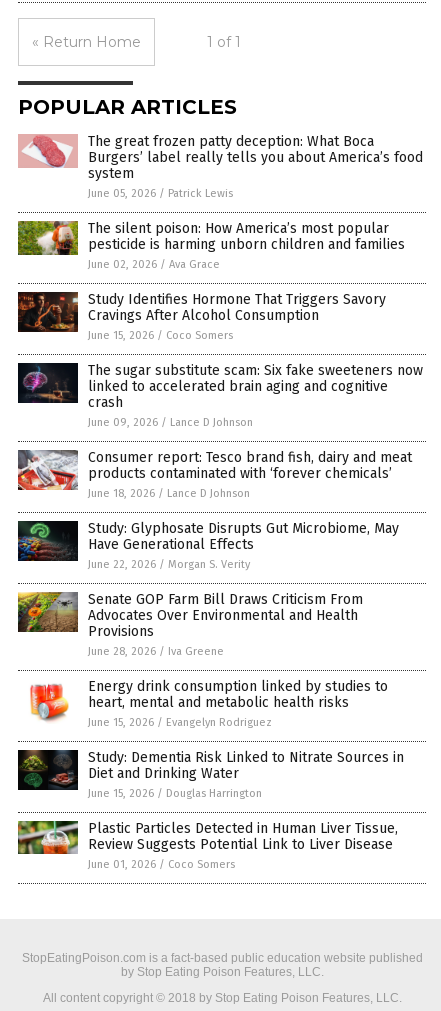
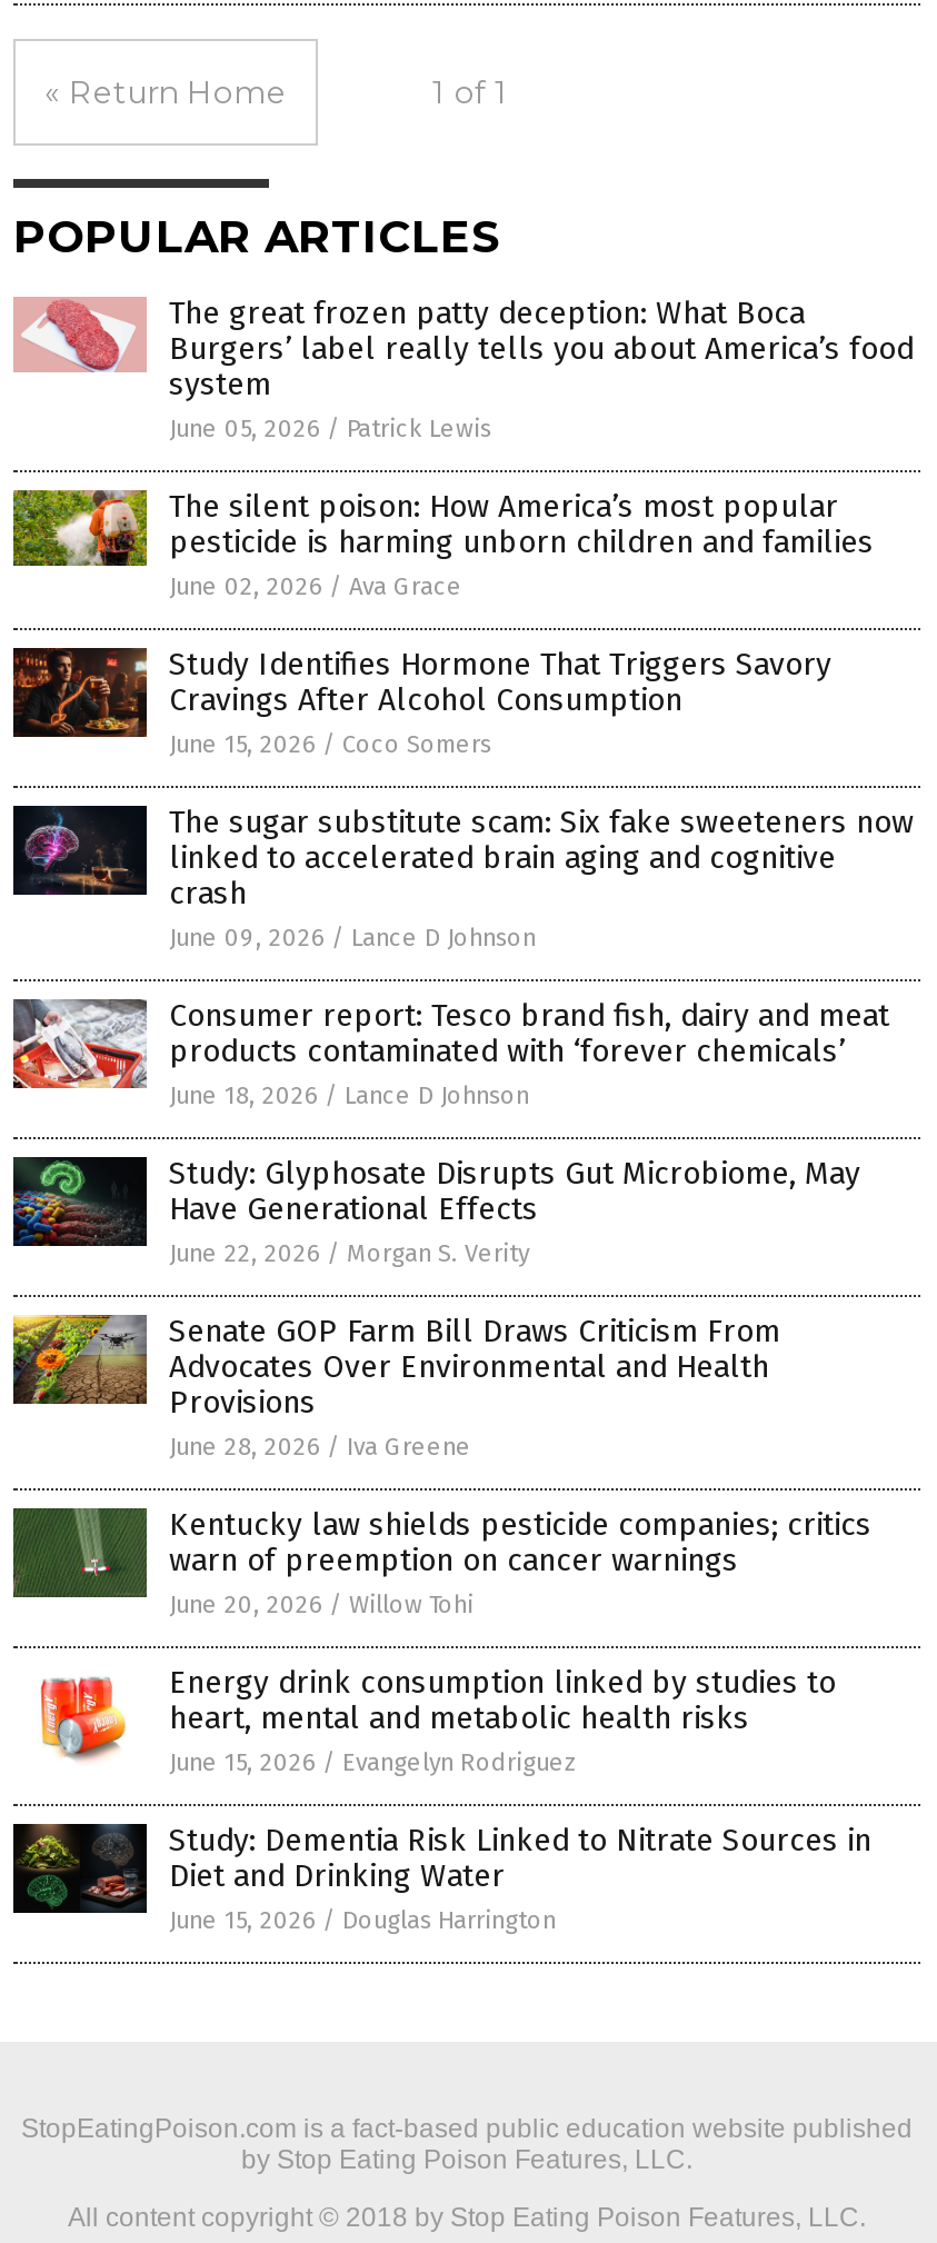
none -> [11,1506,871,1619] [image] | Kentucky law shields pesticide companies; critics | warn of preemption on cancer warnings | June 20, 2026 / Willow Tohi
moved [29,678,404,800] -> [38,1664,871,1935]: [image] | Energy drink consumption linked by studies to | heart, mental and metabolic health risks | June 15, 2026 / Evangelyn Rodriguez | Study: Dementia Risk Linked to Nitrate Sources in | Diet and Drinking Water | June 15, 2026 / Douglas Harrington
[17,820,398,871] [image] | Plastic Particles Detected in Human Liver Tissue, | Review Suggests Potential Link to Liver Disease | June 01, 2026 / Coco Somers -> none

